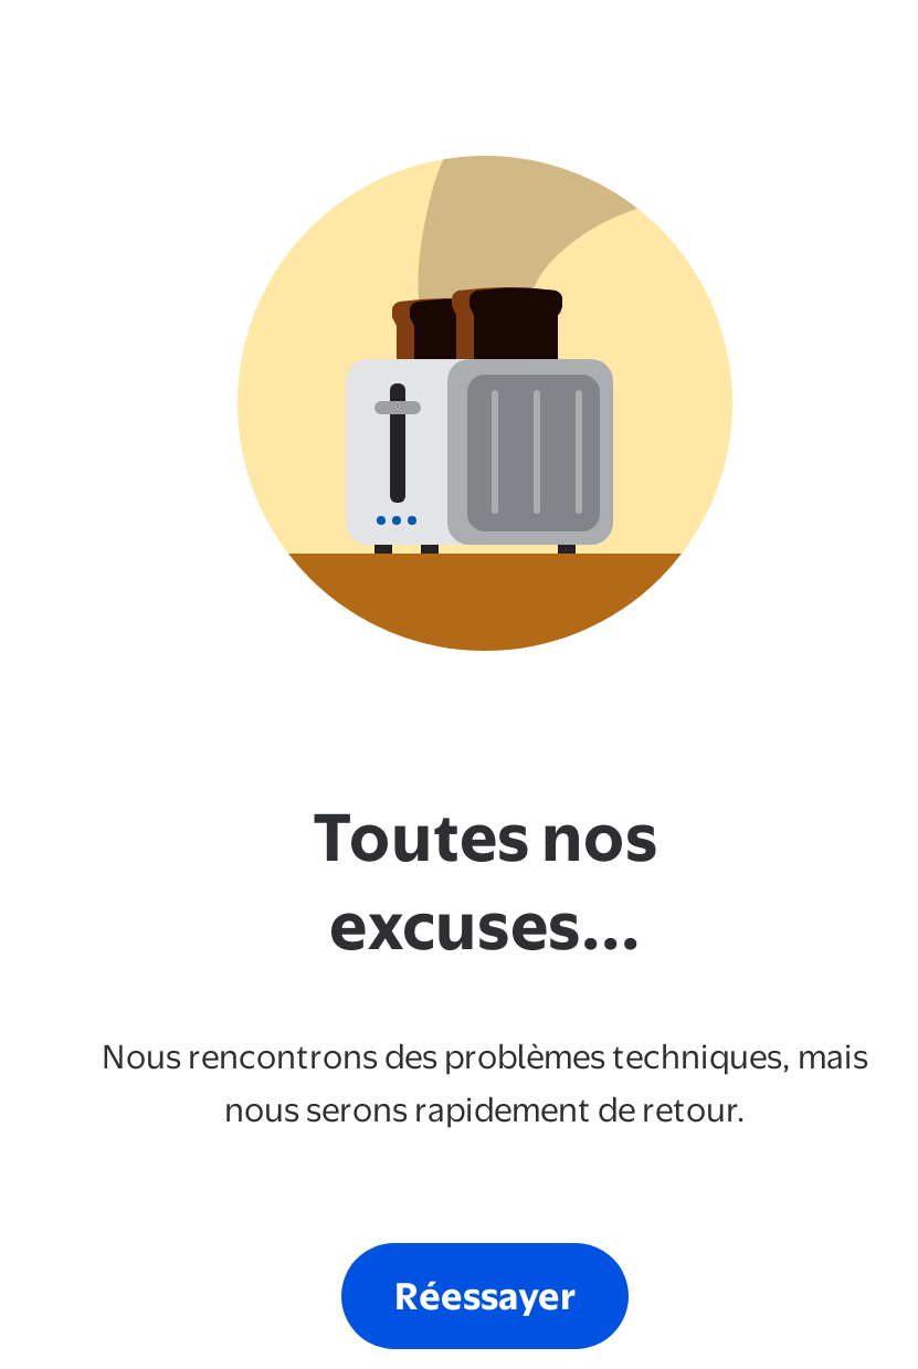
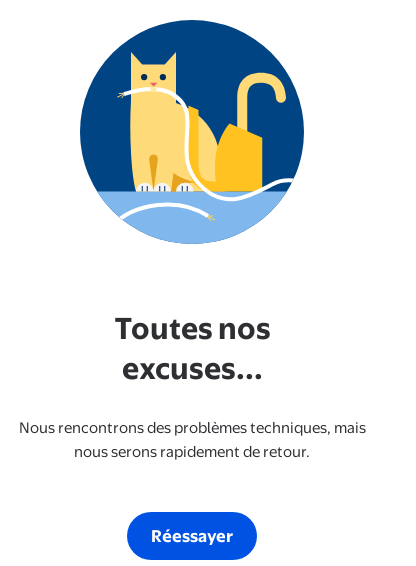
[238,156,732,653] [image] -> [79,19,305,245] [image]

